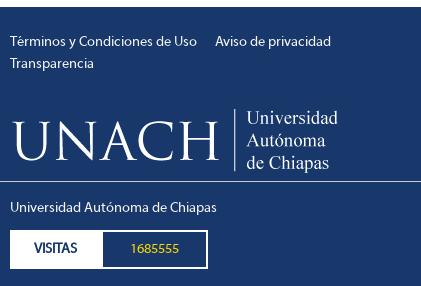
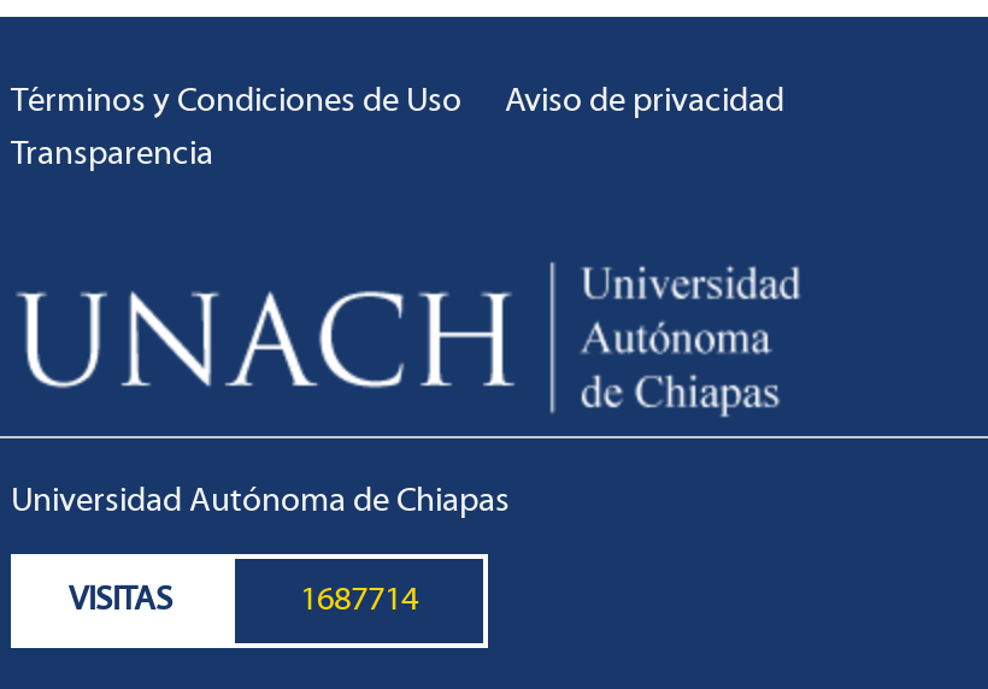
[130,242,179,257] 1685555 -> [300,583,418,620] 1687714

